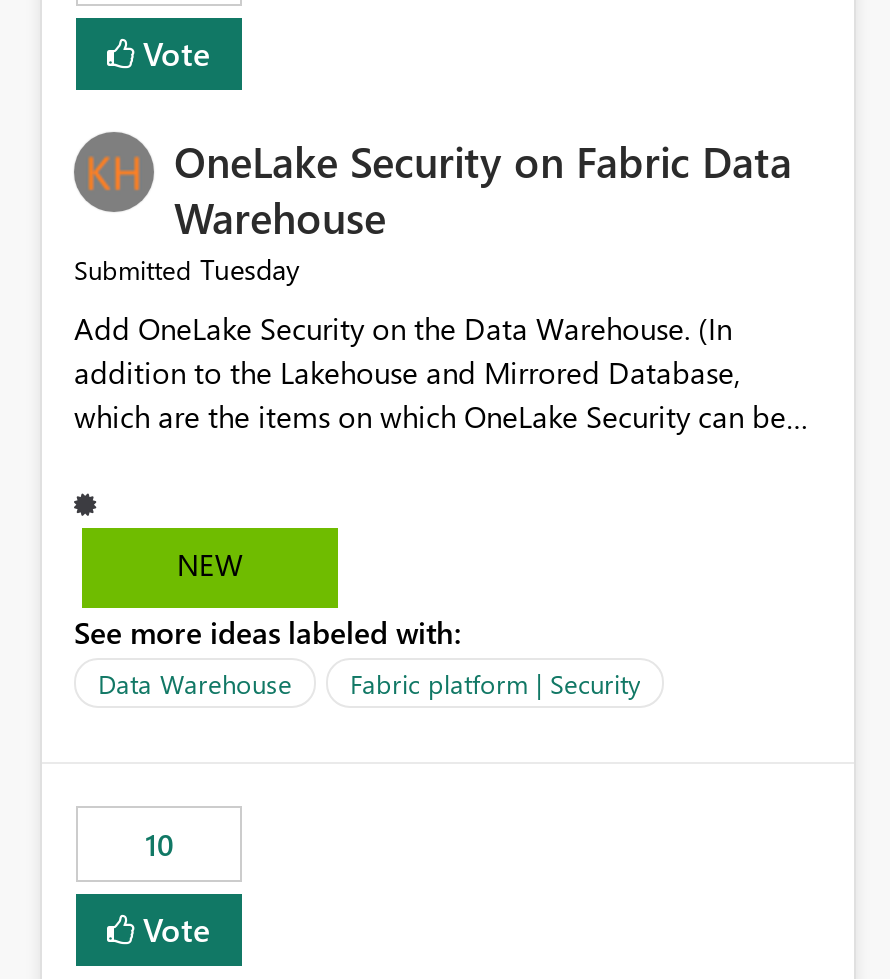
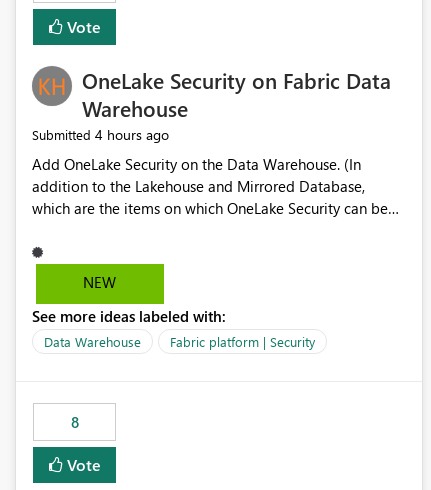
[74,251,300,289] Submitted Tuesday -> [32,125,169,144] Submitted 4 hours ago
[145,825,173,865] 10 -> [70,412,78,432] 8

